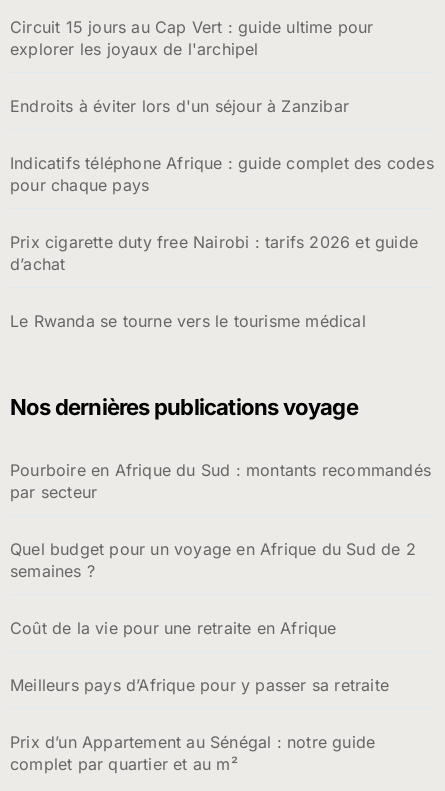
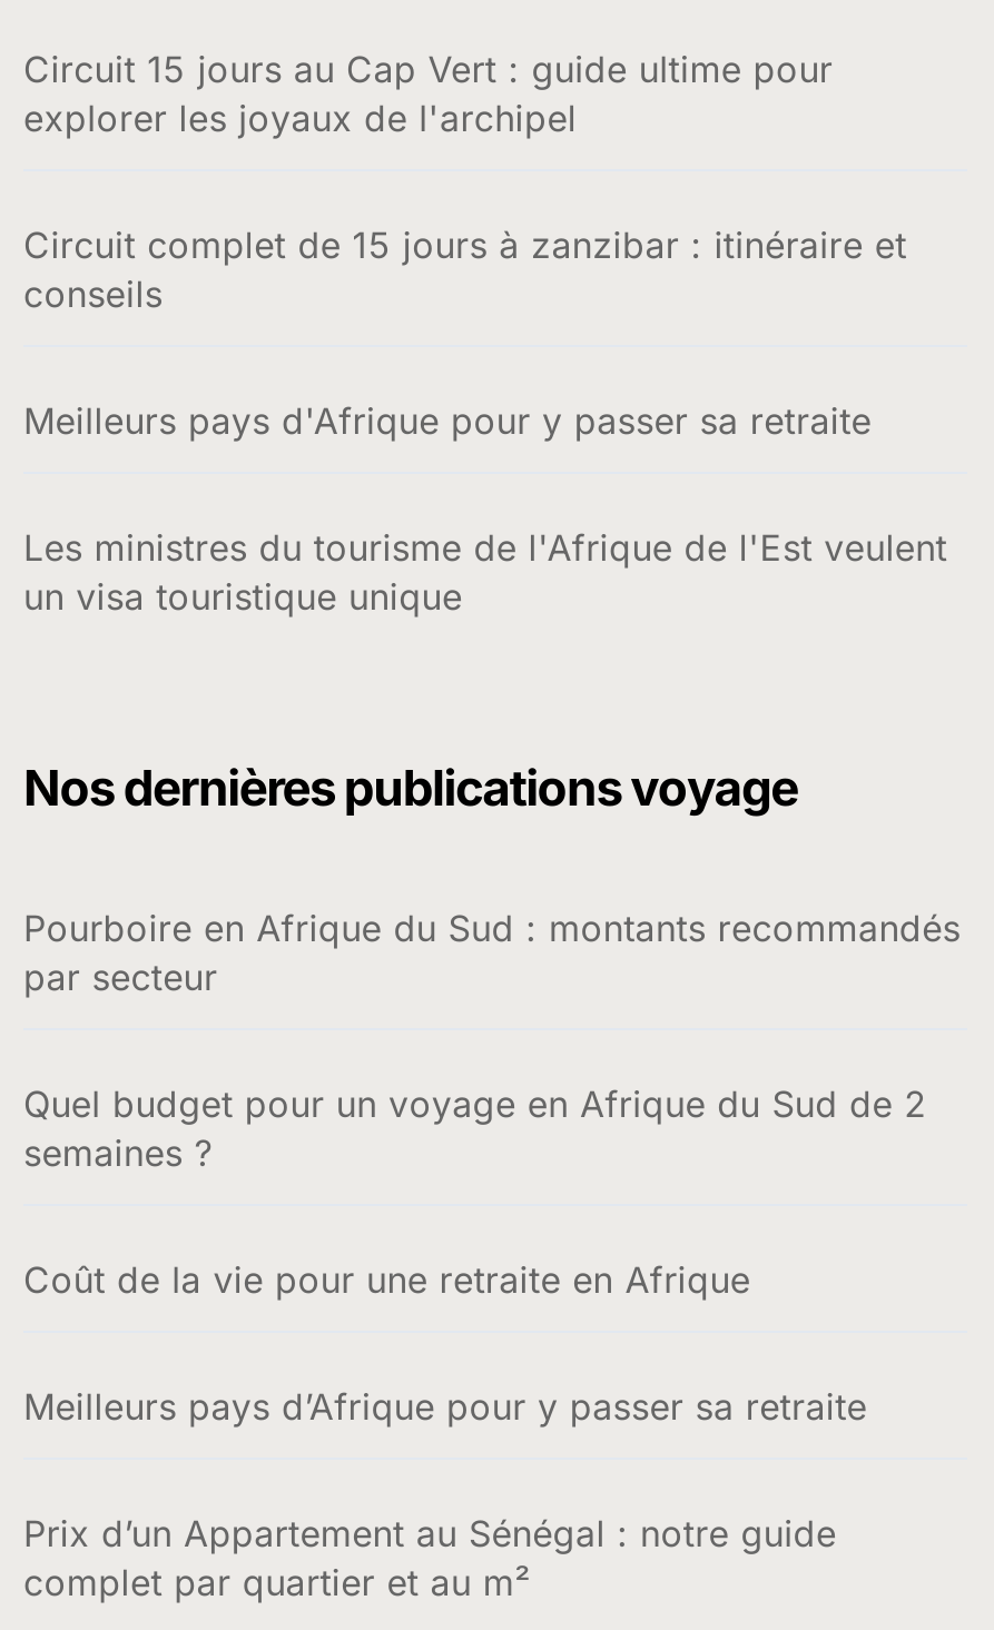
[10,96,434,331] Endroits à éviter lors d'un séjour à Zanzibar | Indicatifs téléphone Afrique : guide complet des codes | pour chaque pays | Prix cigarette duty free Nairobi : tarifs 2026 et guide | d’achat | Le Rwanda se tourne vers le tourisme médical -> [23,222,947,618] Circuit complet de 15 jours à zanzibar : itinéraire et | conseils | Meilleurs pays d'Afrique pour y passer sa retraite | Les ministres du tourisme de l'Afrique de l'Est veulent | un visa touristique unique

